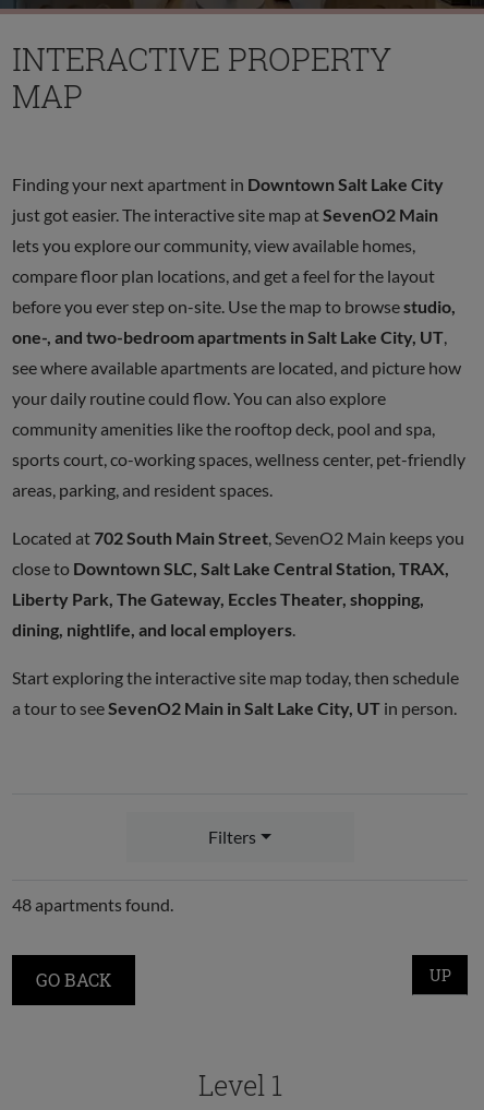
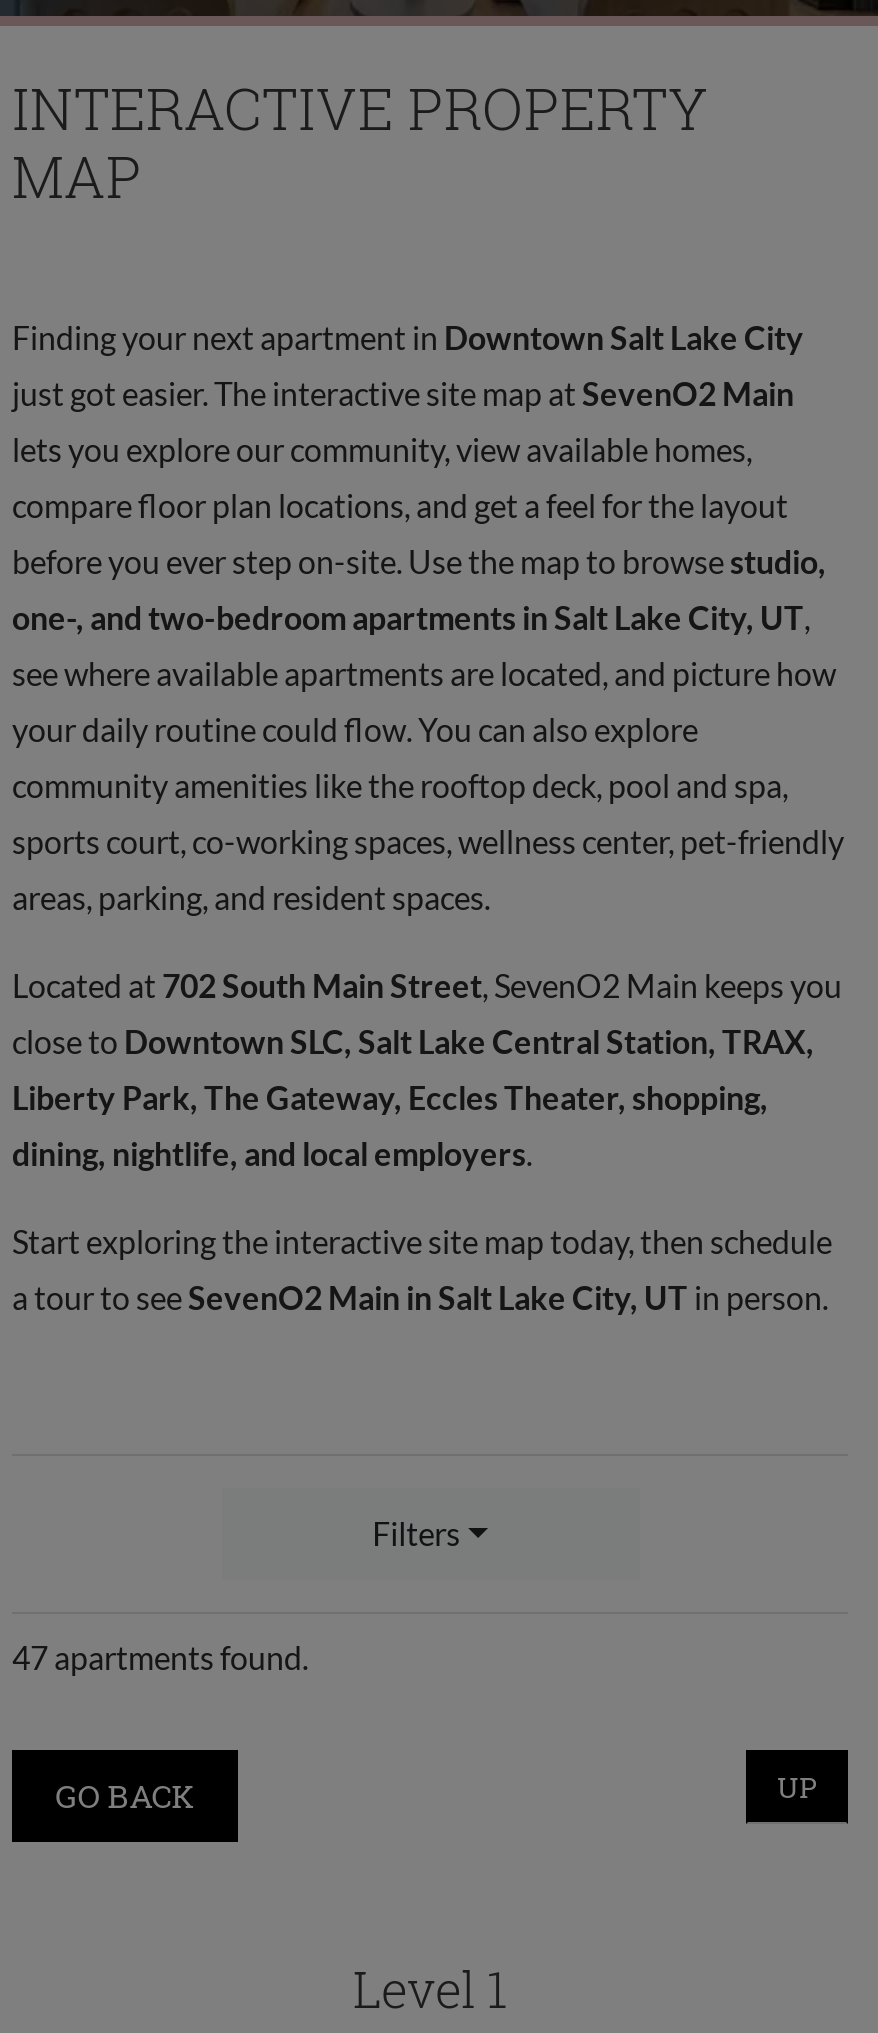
[12,894,173,915] 48 apartments found. -> [12,1638,308,1676] 47 apartments found.

